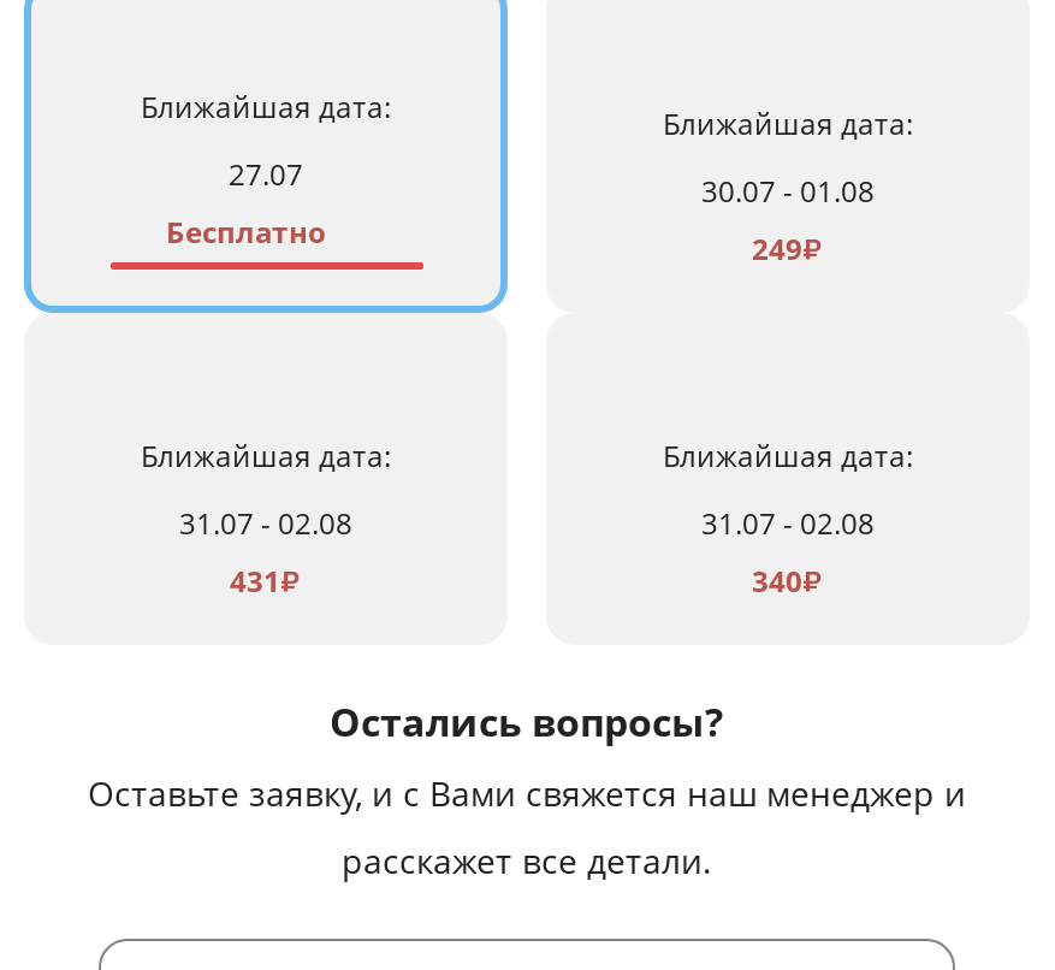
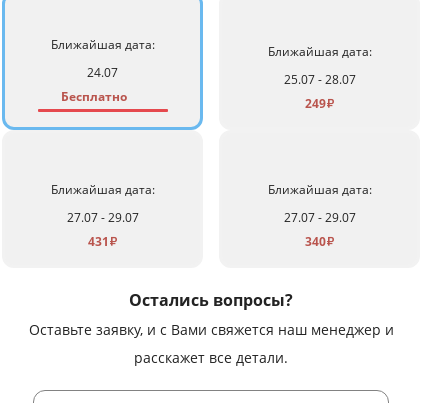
[229,155,303,195] 27.07 -> [87,64,118,81] 24.07
[701,171,875,212] 30.07 - 01.08 -> [283,71,355,88] 25.07 - 28.07
[179,504,352,544] 31.07 - 02.08 -> [66,209,138,226] 27.07 - 29.07
[701,504,875,544] 31.07 - 02.08 -> [283,209,355,226] 27.07 - 29.07

